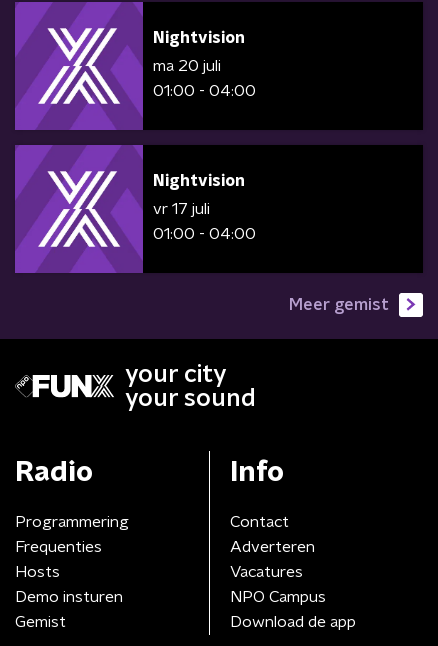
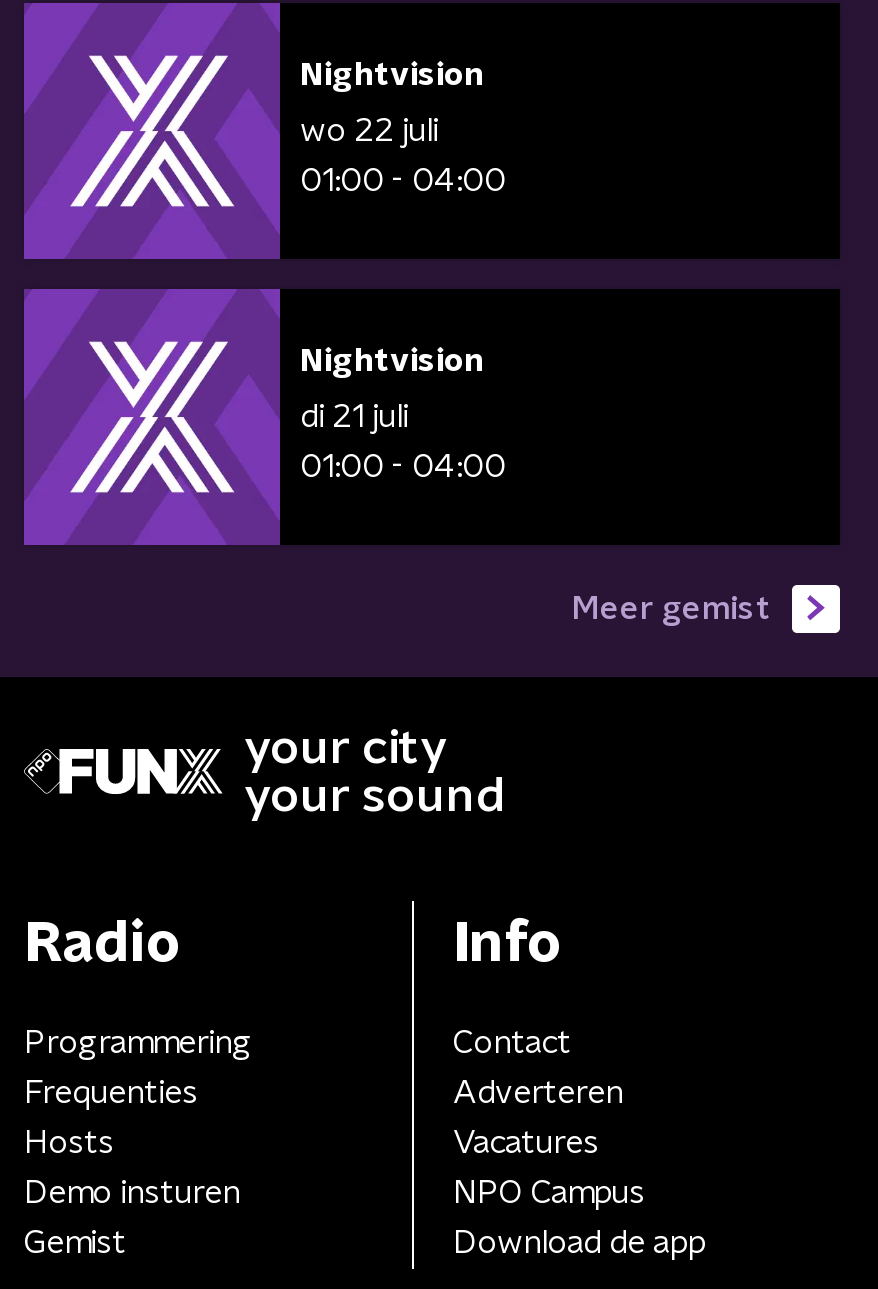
[153,58,221,74] ma 20 juli -> [300,115,438,147] wo 22 juli
[153,201,210,217] vr 17 juli -> [300,401,408,433] di 21 juli

